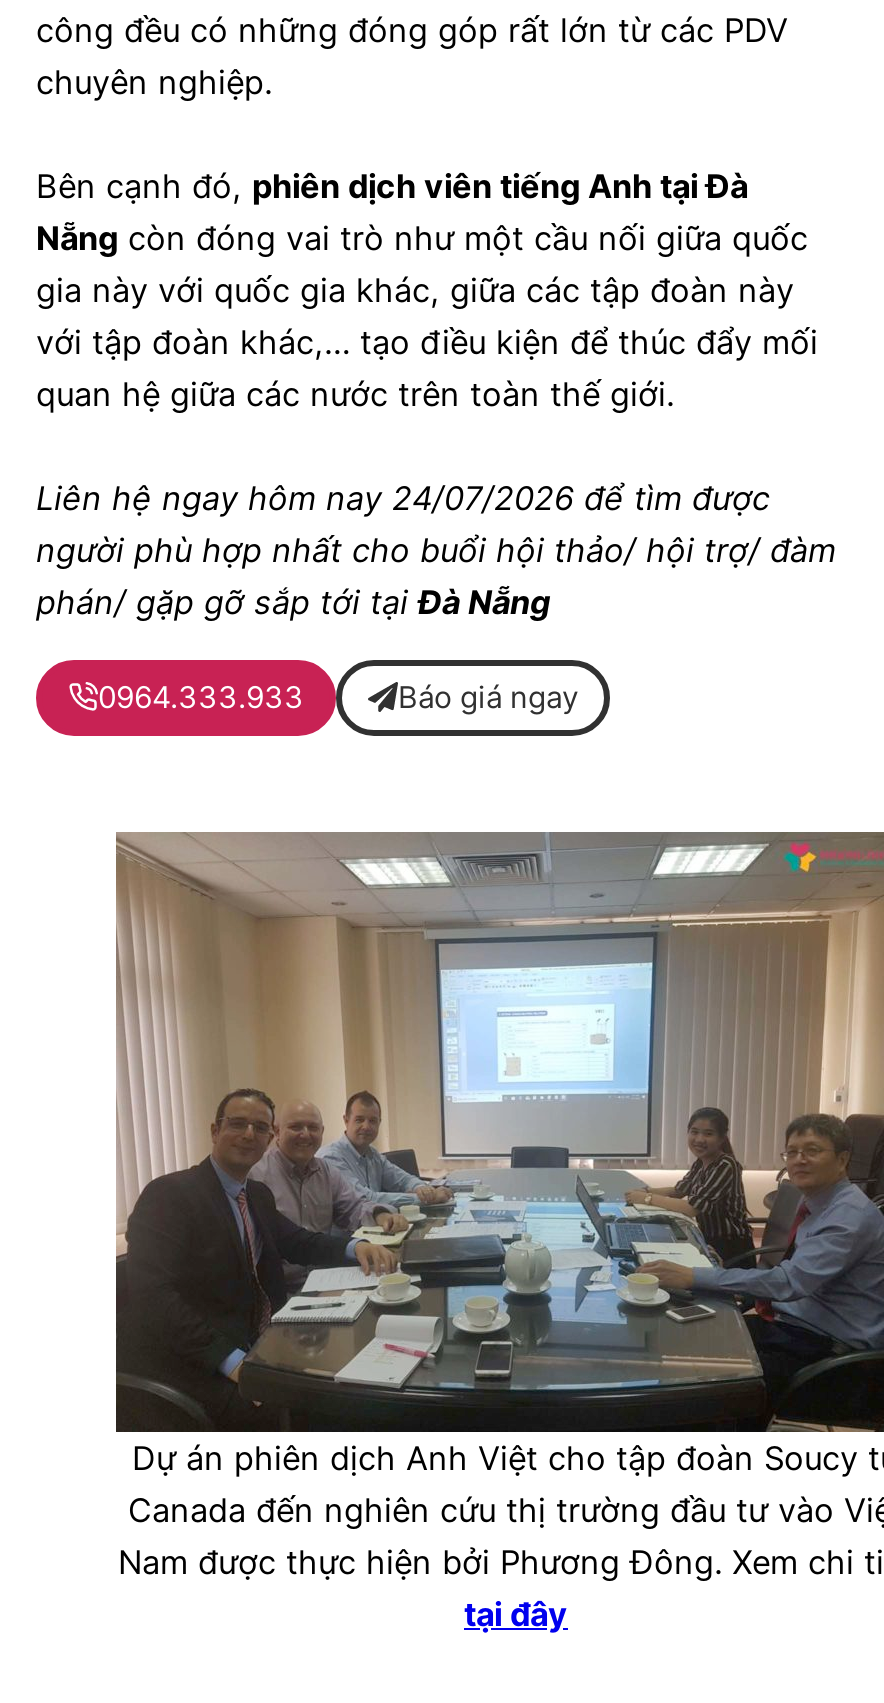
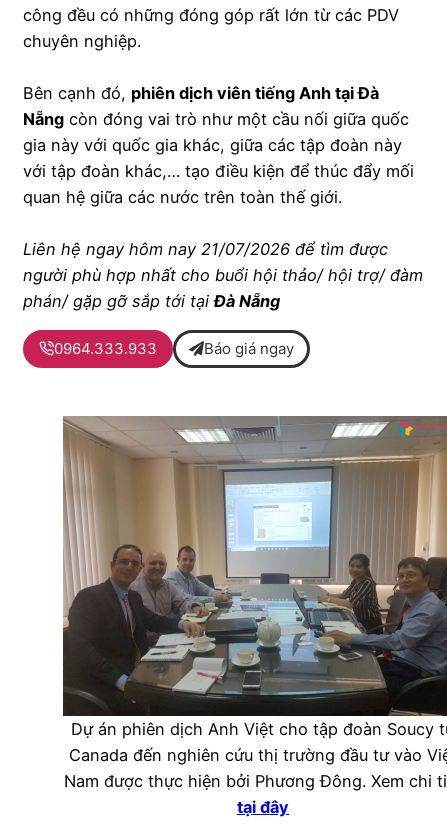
[36,477,770,517] Liên hệ ngay hôm nay 24/07/2026 để tìm được -> [23,239,388,259] Liên hệ ngay hôm nay 21/07/2026 để tìm được

